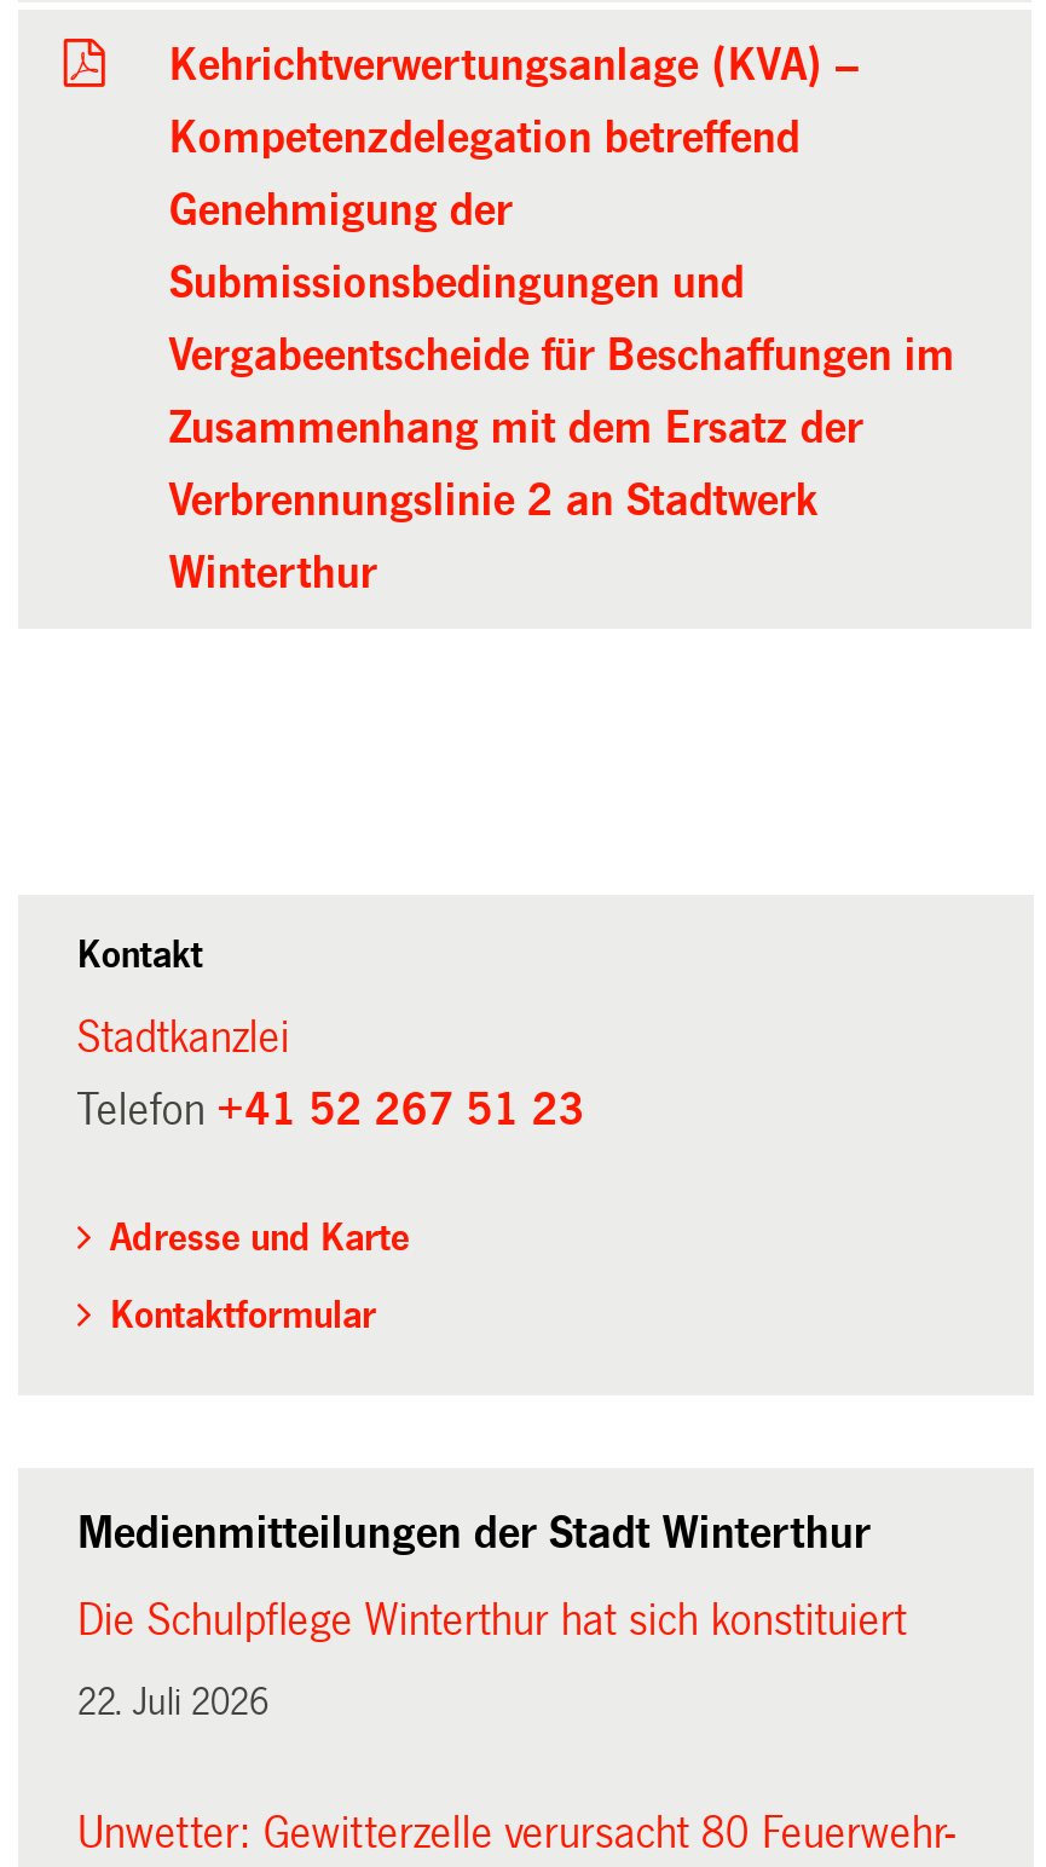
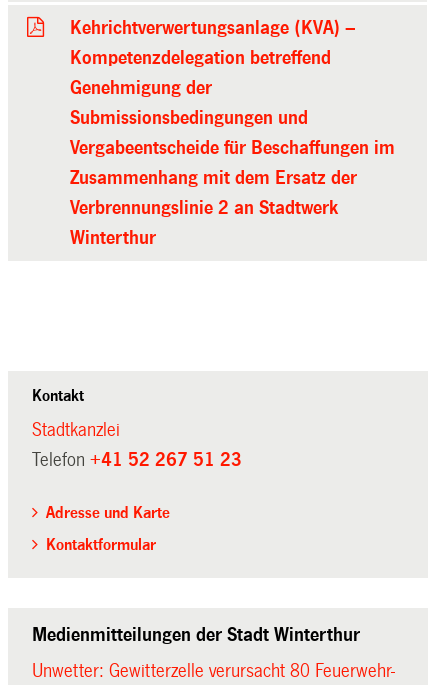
[77,1596,907,1722] Die Schulpflege Winterthur hat sich konstituiert | 22. Juli 2026 -> none

